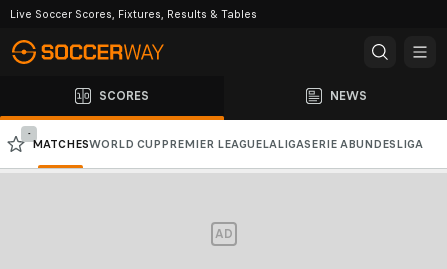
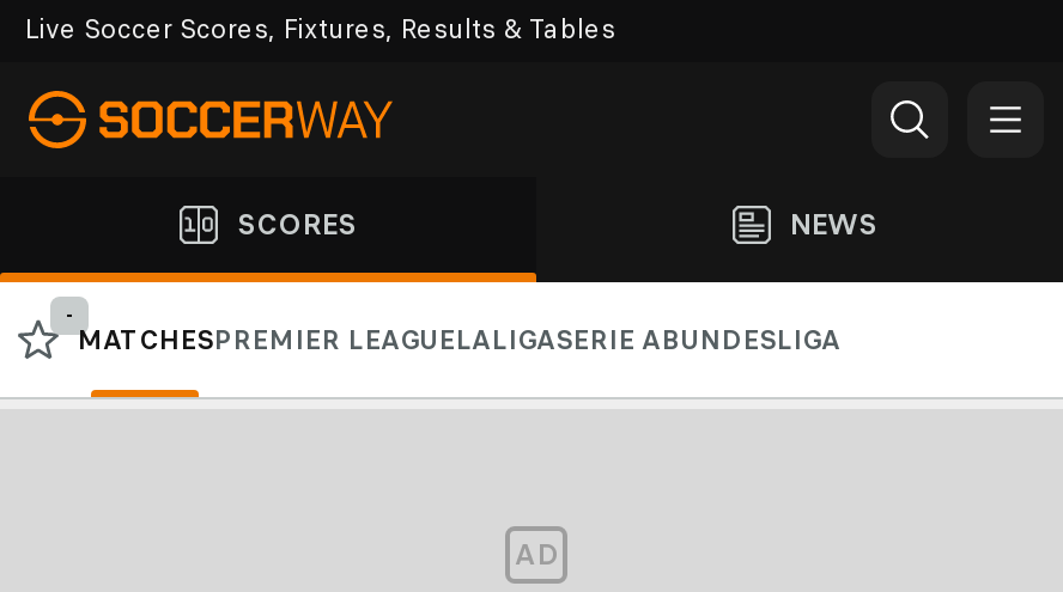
[32,137,423,151] MATCHESWORLD CUP PREMIER LEAGUELALIGASERIE A BUNDESLIGA -> [77,323,840,356] MATCHESPREMIER LEAGUELALIGASERIE ABUNDESLIGA

